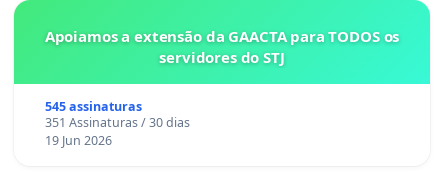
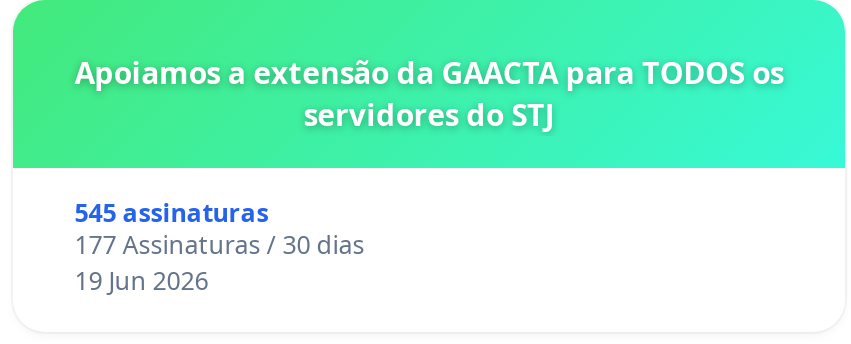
[45,114,190,131] 351 Assinaturas / 30 dias -> [75,229,365,263] 177 Assinaturas / 30 dias

